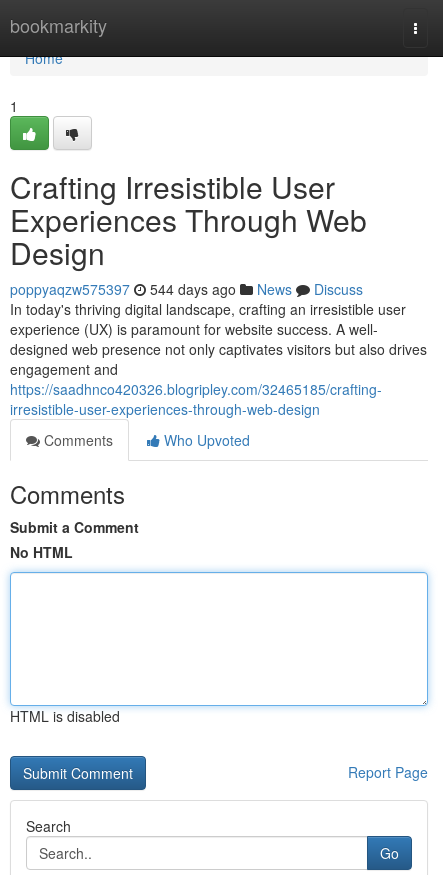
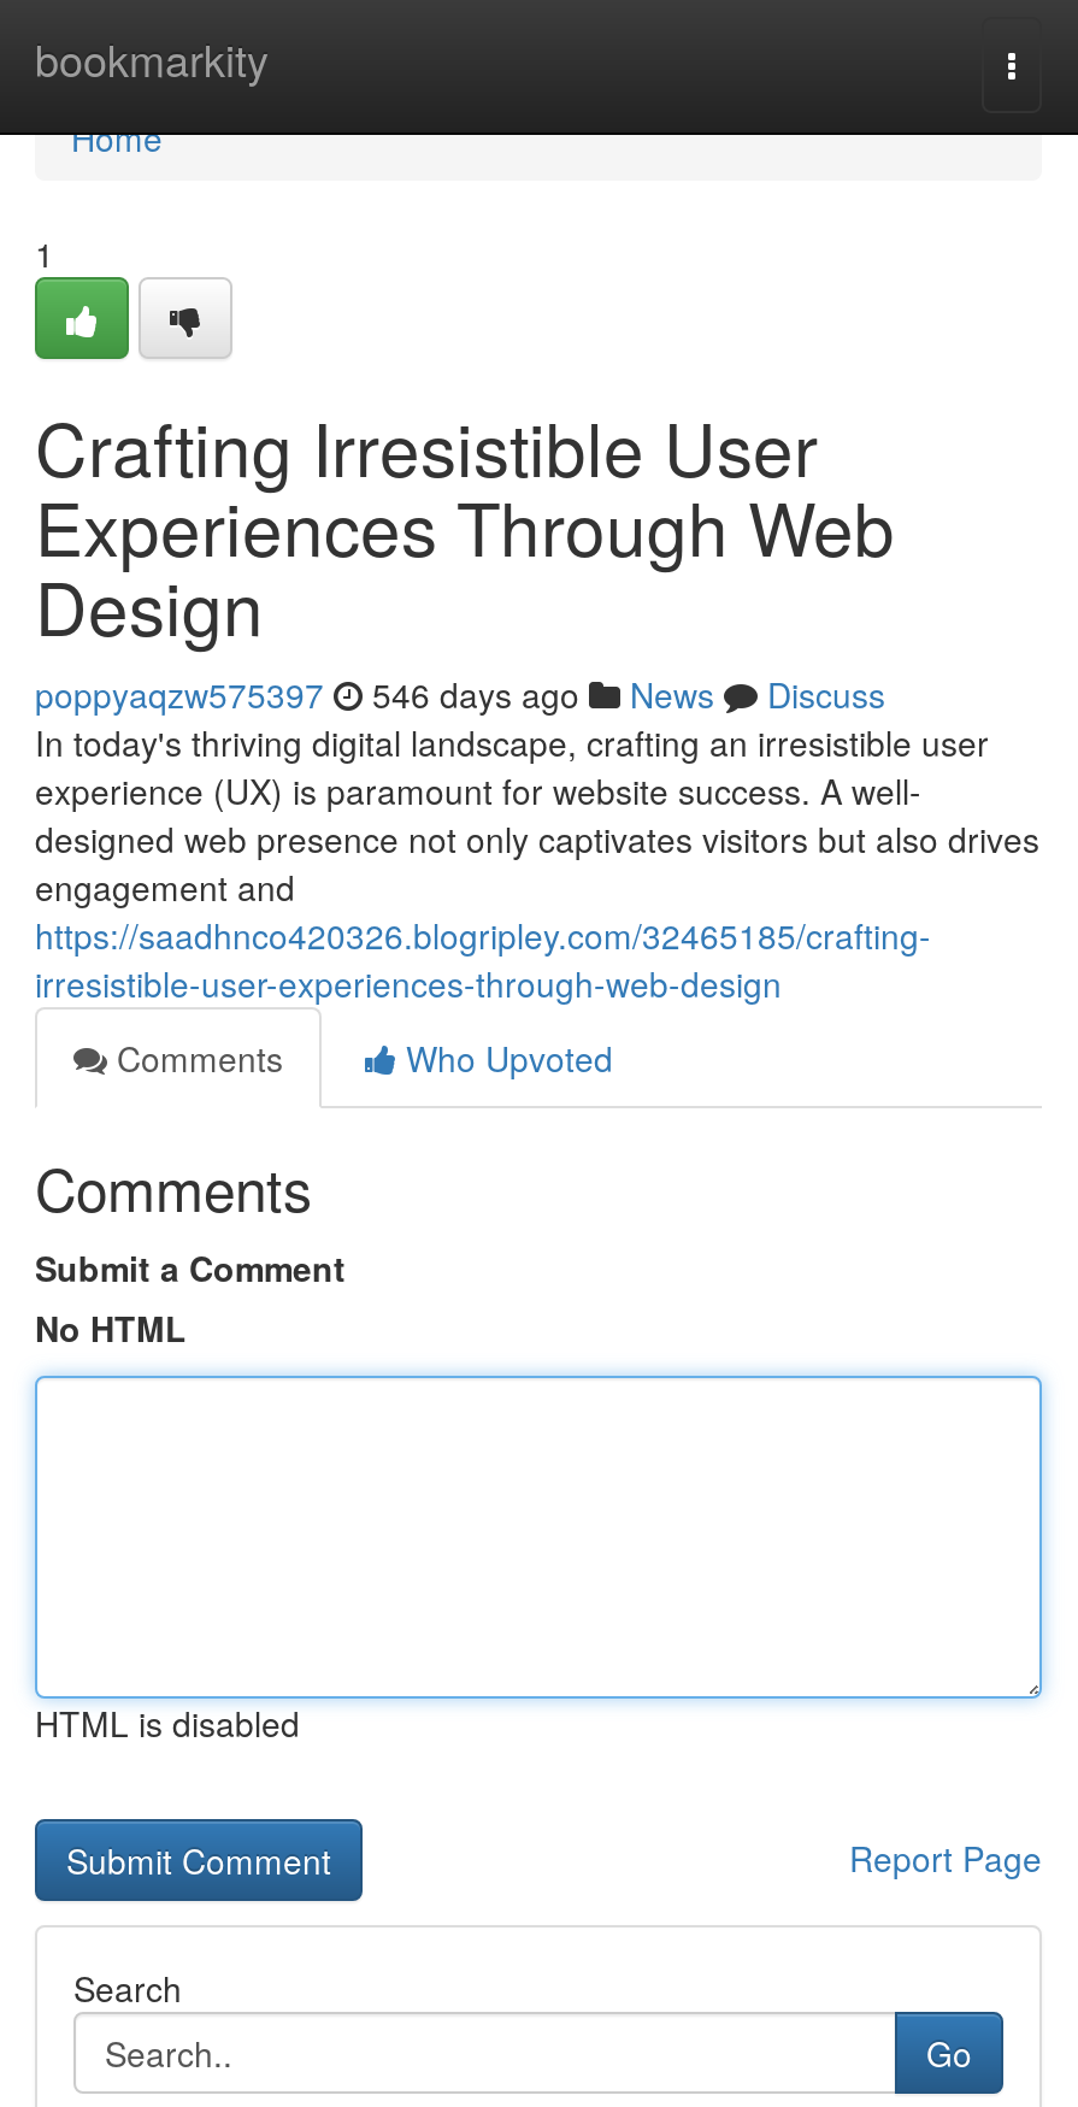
[10,279,363,299] poppyaqzw575397 544 days ago News Discuss -> [35,670,885,718] poppyaqzw575397 546 days ago News Discuss

